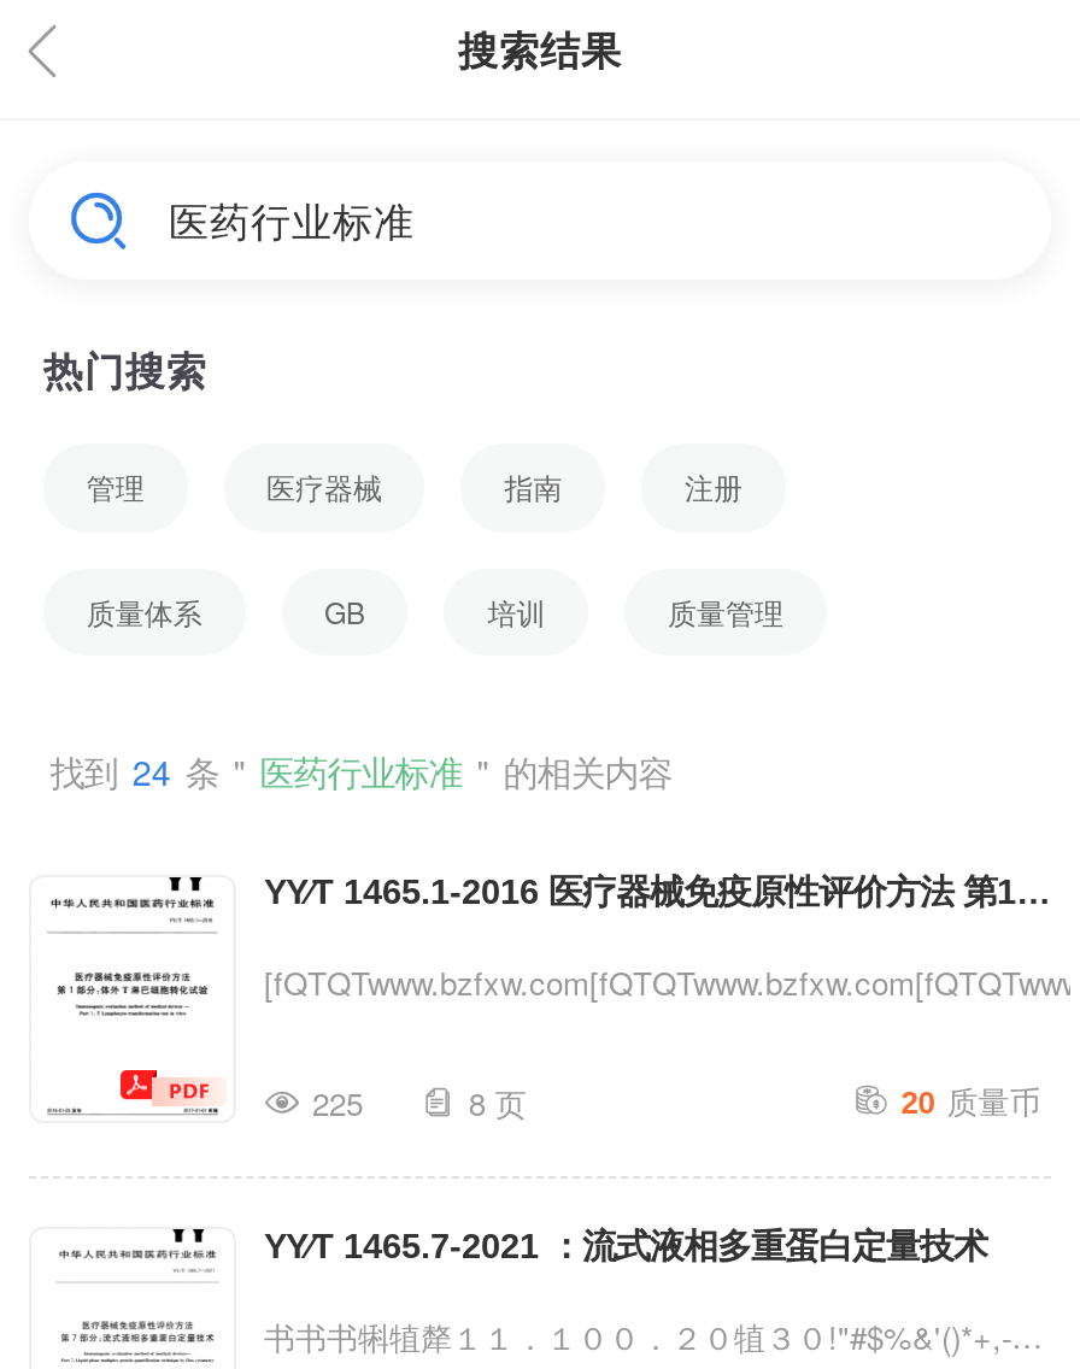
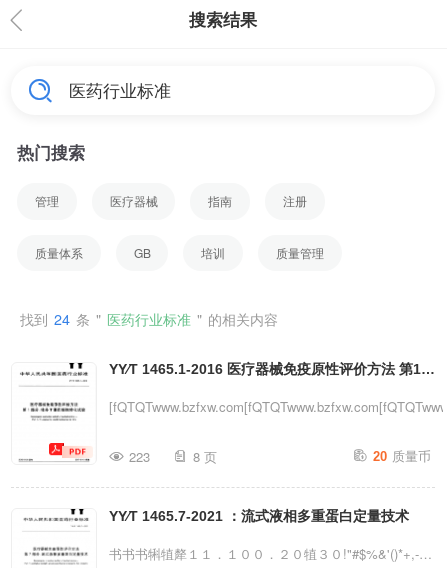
[312,1080,363,1125] 225 -> [128,447,149,466] 223

